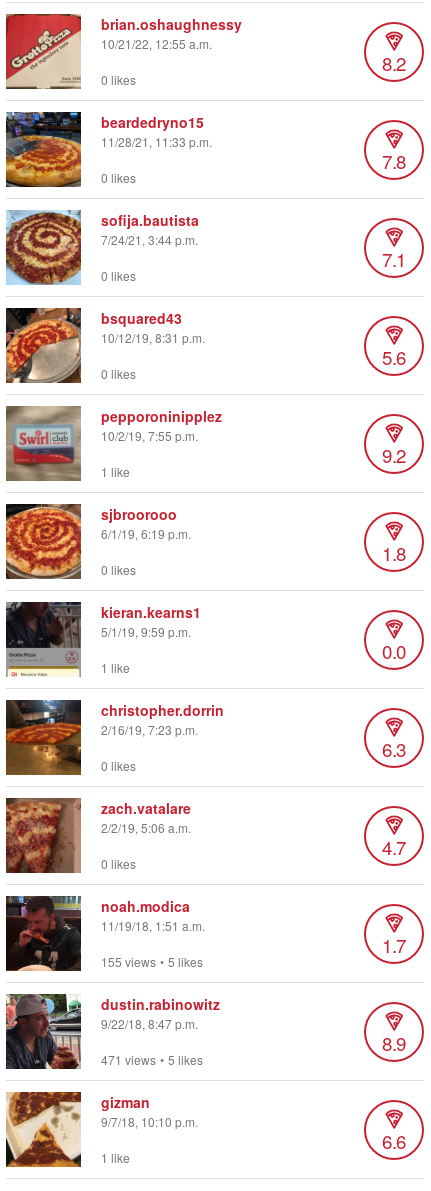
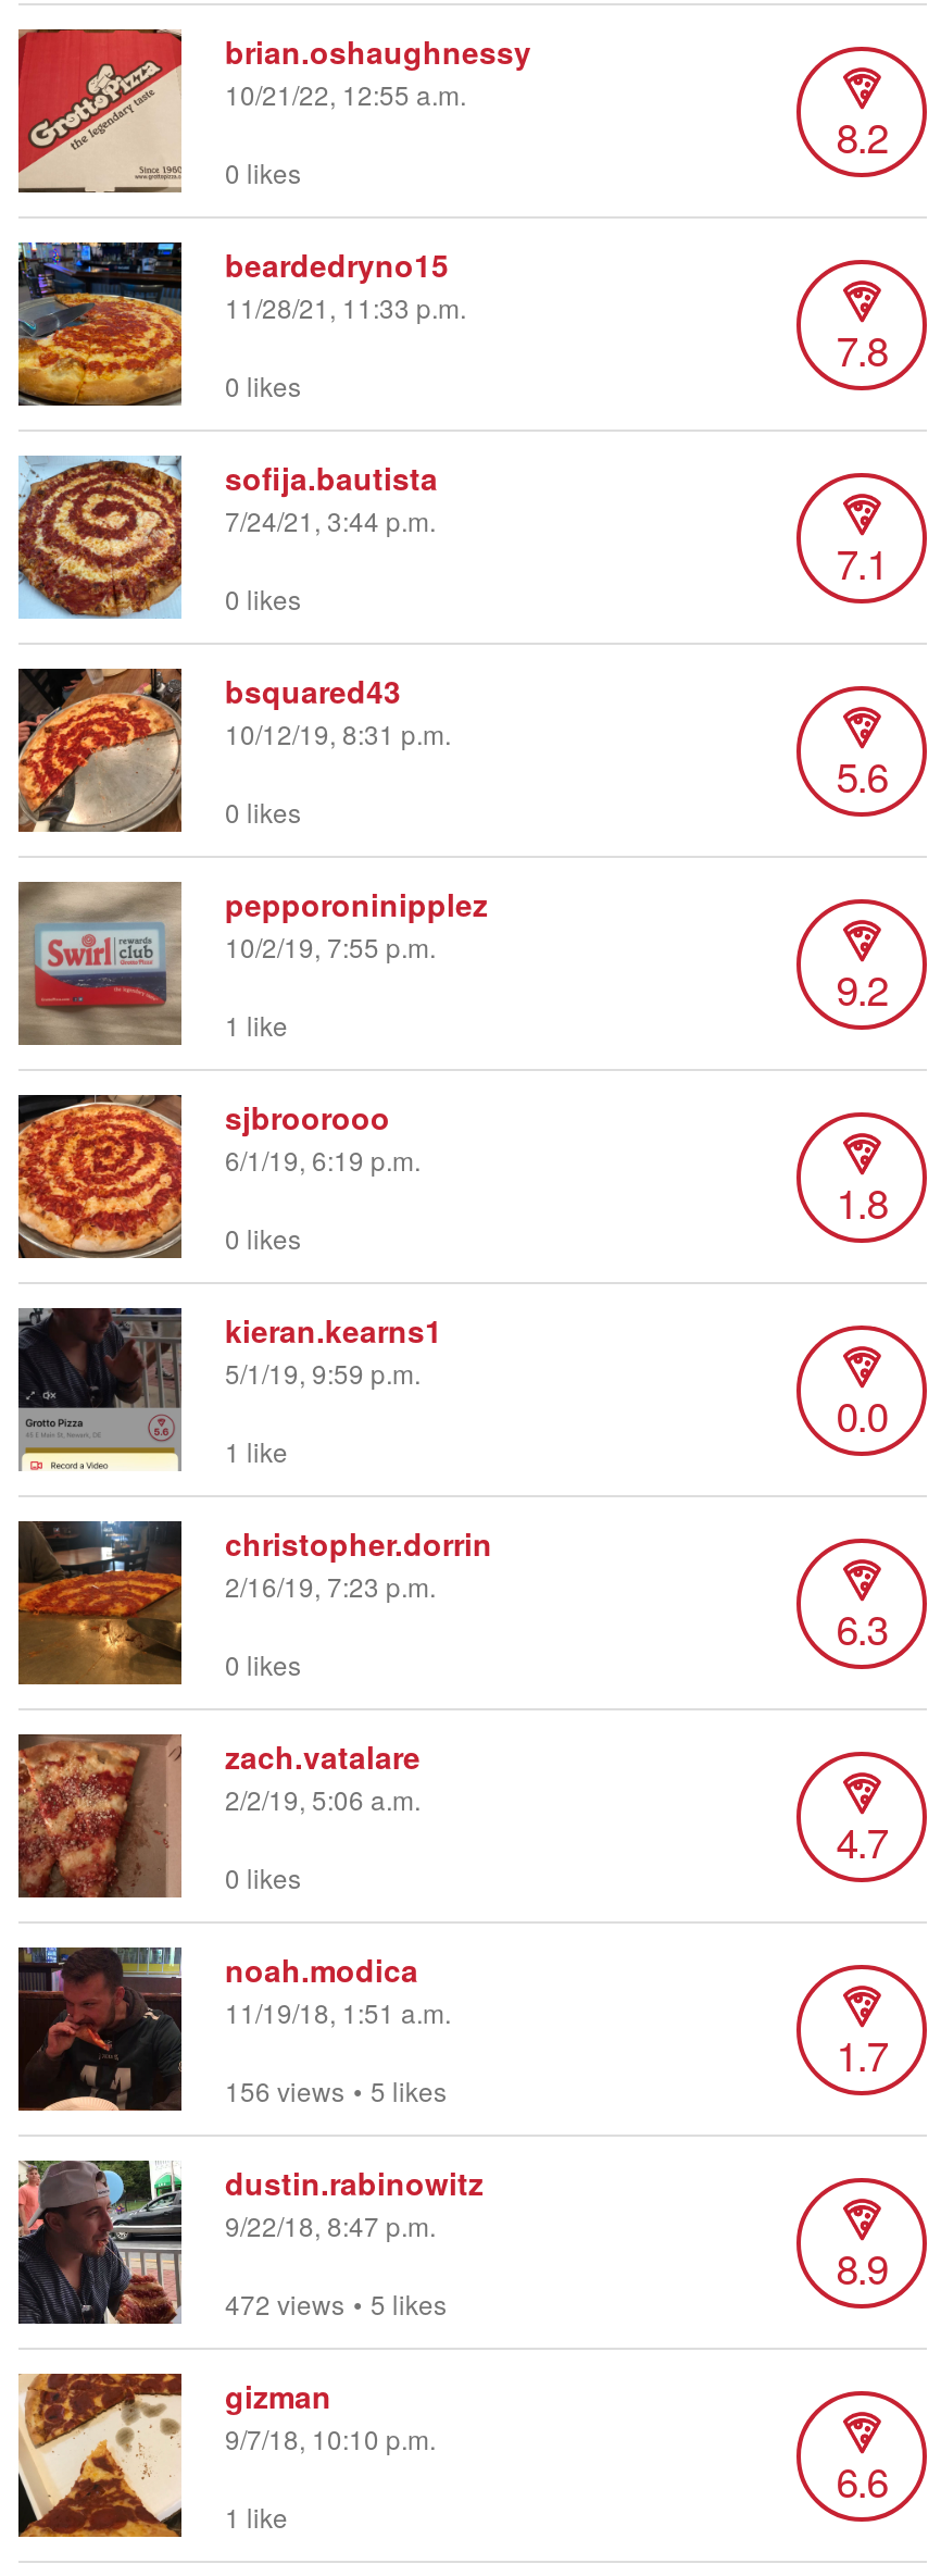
[101,953,203,970] 155 views • 5 likes -> [225,2071,447,2108] 156 views • 5 likes
[101,1051,203,1068] 471 views • 5 likes -> [225,2285,447,2322] 472 views • 5 likes

